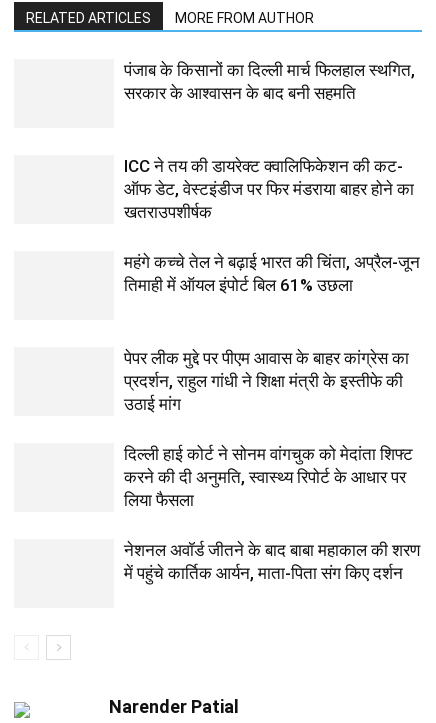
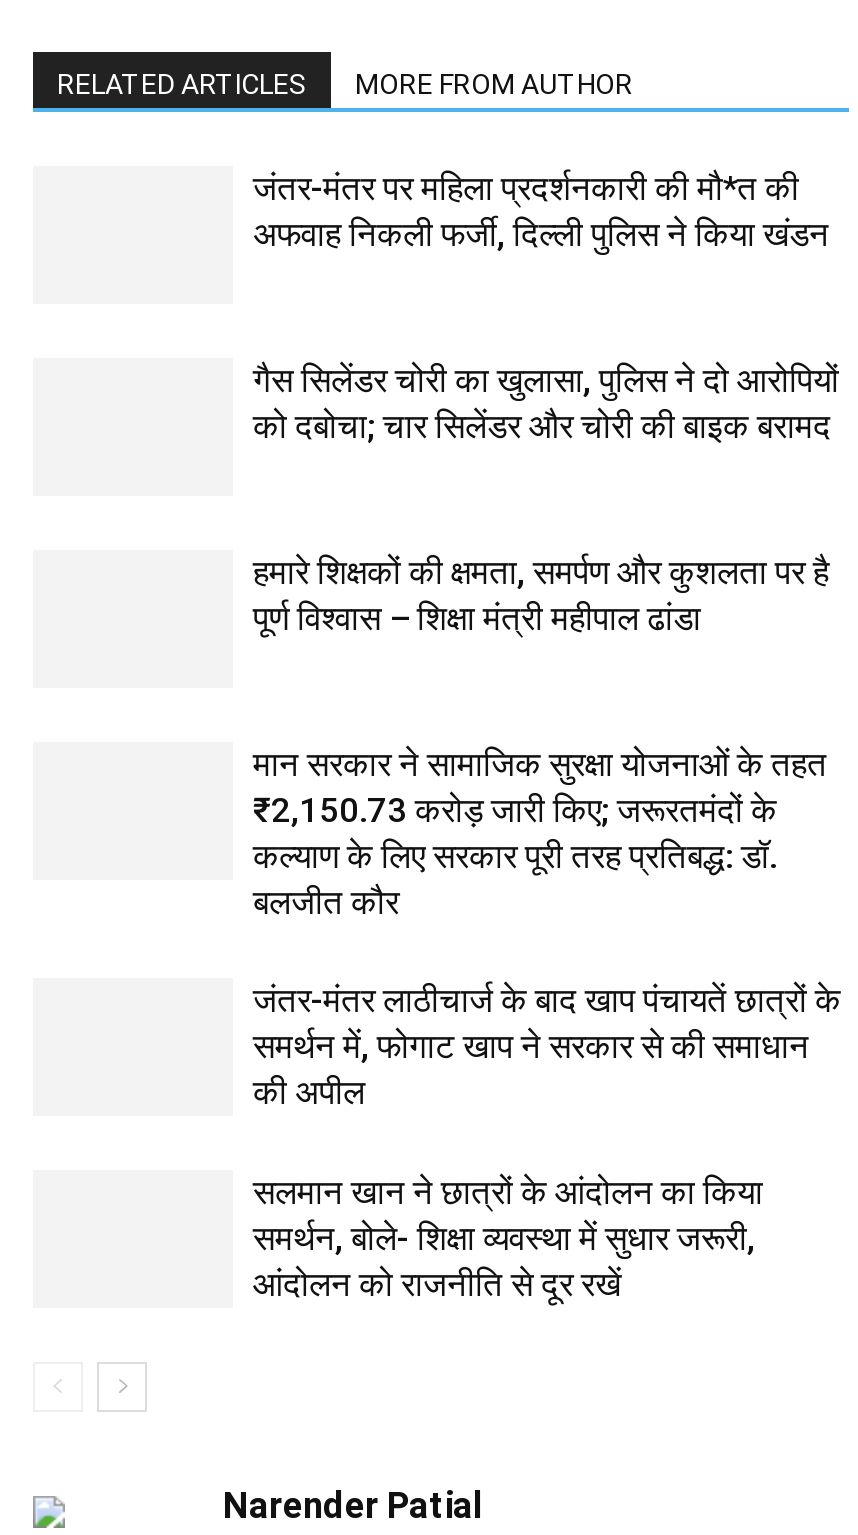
[124,60,415,103] पंजाब के किसानों का दिल्ली मार्च फिलहाल स्थगित, | सरकार के आश्वासन के बाद बनी सहमति -> [253,168,829,254] जंतर-मंतर पर महिला प्रदर्शनकारी की मौ*त की | अफवाह निकली फर्जी, दिल्ली पुलिस ने किया खंडन
[124,156,414,222] ICC ने तय की डायरेक्ट क्वालिफिकेशन की कट- | ऑफ डेट, वेस्टइंडीज पर फिर मंडराया बाहर होने का | खतराउपशीर्षक -> [253,360,839,446] गैस सिलेंडर चोरी का खुलासा, पुलिस ने दो आरोपियों | को दबोचा; चार सिलेंडर और चोरी की बाइक बरामद
[124,252,420,295] महंगे कच्चे तेल ने बढ़ाई भारत की चिंता, अप्रैल-जून | तिमाही में ऑयल इंपोर्ट बिल 61% उछला -> [253,552,829,638] हमारे शिक्षकों की क्षमता, समर्पण और कुशलता पर है | पूर्ण विश्वास – शिक्षा मंत्री महीपाल ढांडा
[124,348,409,414] पेपर लीक मुद्दे पर पीएम आवास के बाहर कांग्रेस का | प्रदर्शन, राहुल गांधी ने शिक्षा मंत्री के इस्तीफे की | उठाई मांग -> [253,744,827,922] मान सरकार ने सामाजिक सुरक्षा योजनाओं के तहत | ₹2,150.73 करोड़ जारी किए; जरूरतमंदों के | कल्याण के लिए सरकार पूरी तरह प्रतिबद्ध: डॉ. | बलजीत कौर
[124,444,413,510] दिल्ली हाई कोर्ट ने सोनम वांगचुक को मेदांता शिफ्ट | करने की दी अनुमति, स्वास्थ्य रिपोर्ट के आधार पर | लिया फैसला -> [253,980,841,1112] जंतर-मंतर लाठीचार्ज के बाद खाप पंचायतें छात्रों के | समर्थन में, फोगाट खाप ने सरकार से की समाधान | की अपील
[124,540,420,583] नेशनल अवॉर्ड जीतने के बाद बाबा महाकाल की शरण | में पहुंचे कार्तिक आर्यन, माता-पिता संग किए दर्शन -> [253,1172,763,1304] सलमान खान ने छात्रों के आंदोलन का किया | समर्थन, बोले- शिक्षा व्यवस्था में सुधार जरूरी, | आंदोलन को राजनीति से दूर रखें

